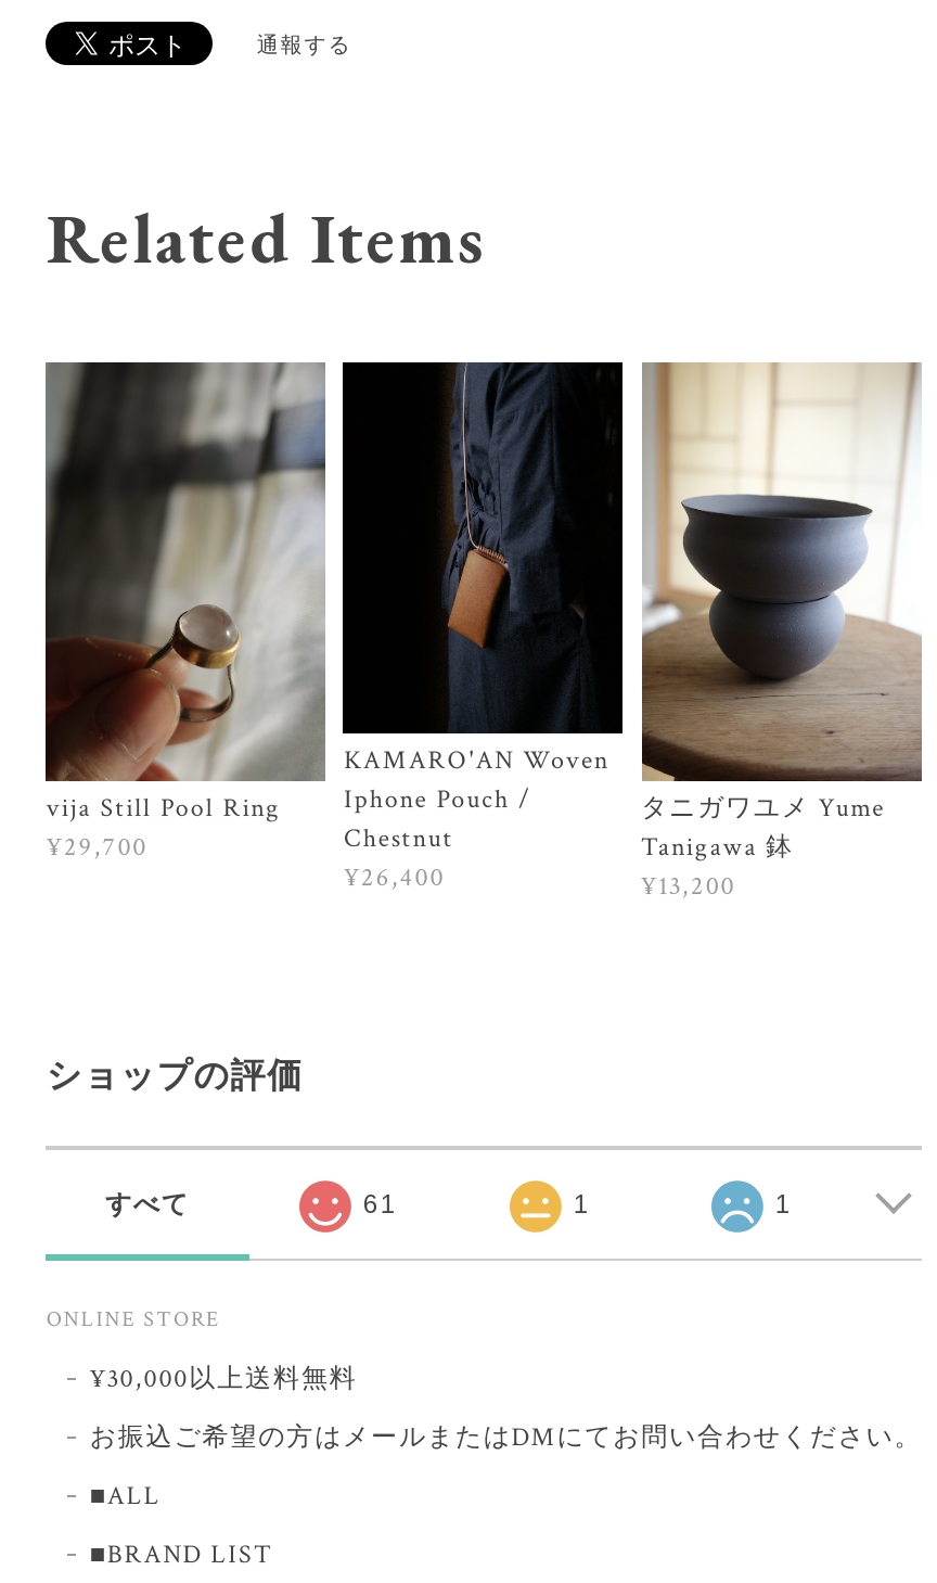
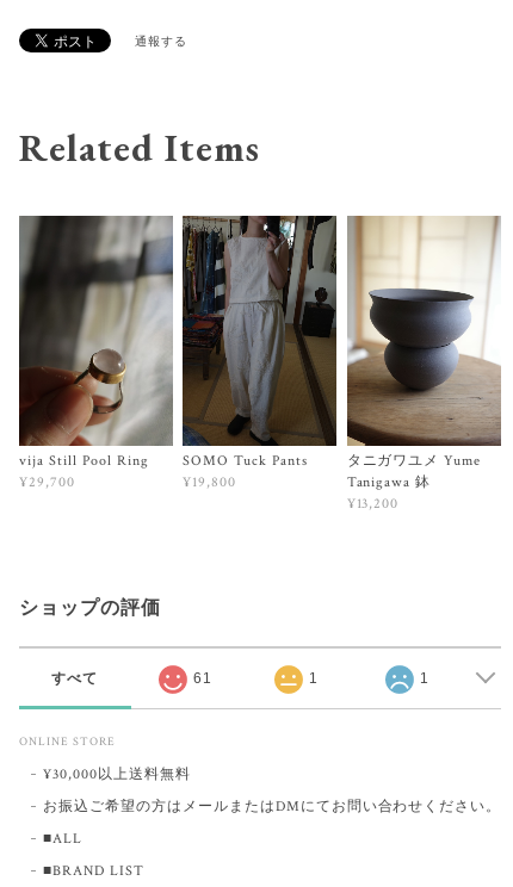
[341,360,622,895] [image] | KAMARO'AN Woven | Iphone Pouch / | Chestnut | ¥26,400 -> [181,215,338,491] [image] | SOMO Tuck Pants | ¥19,800

